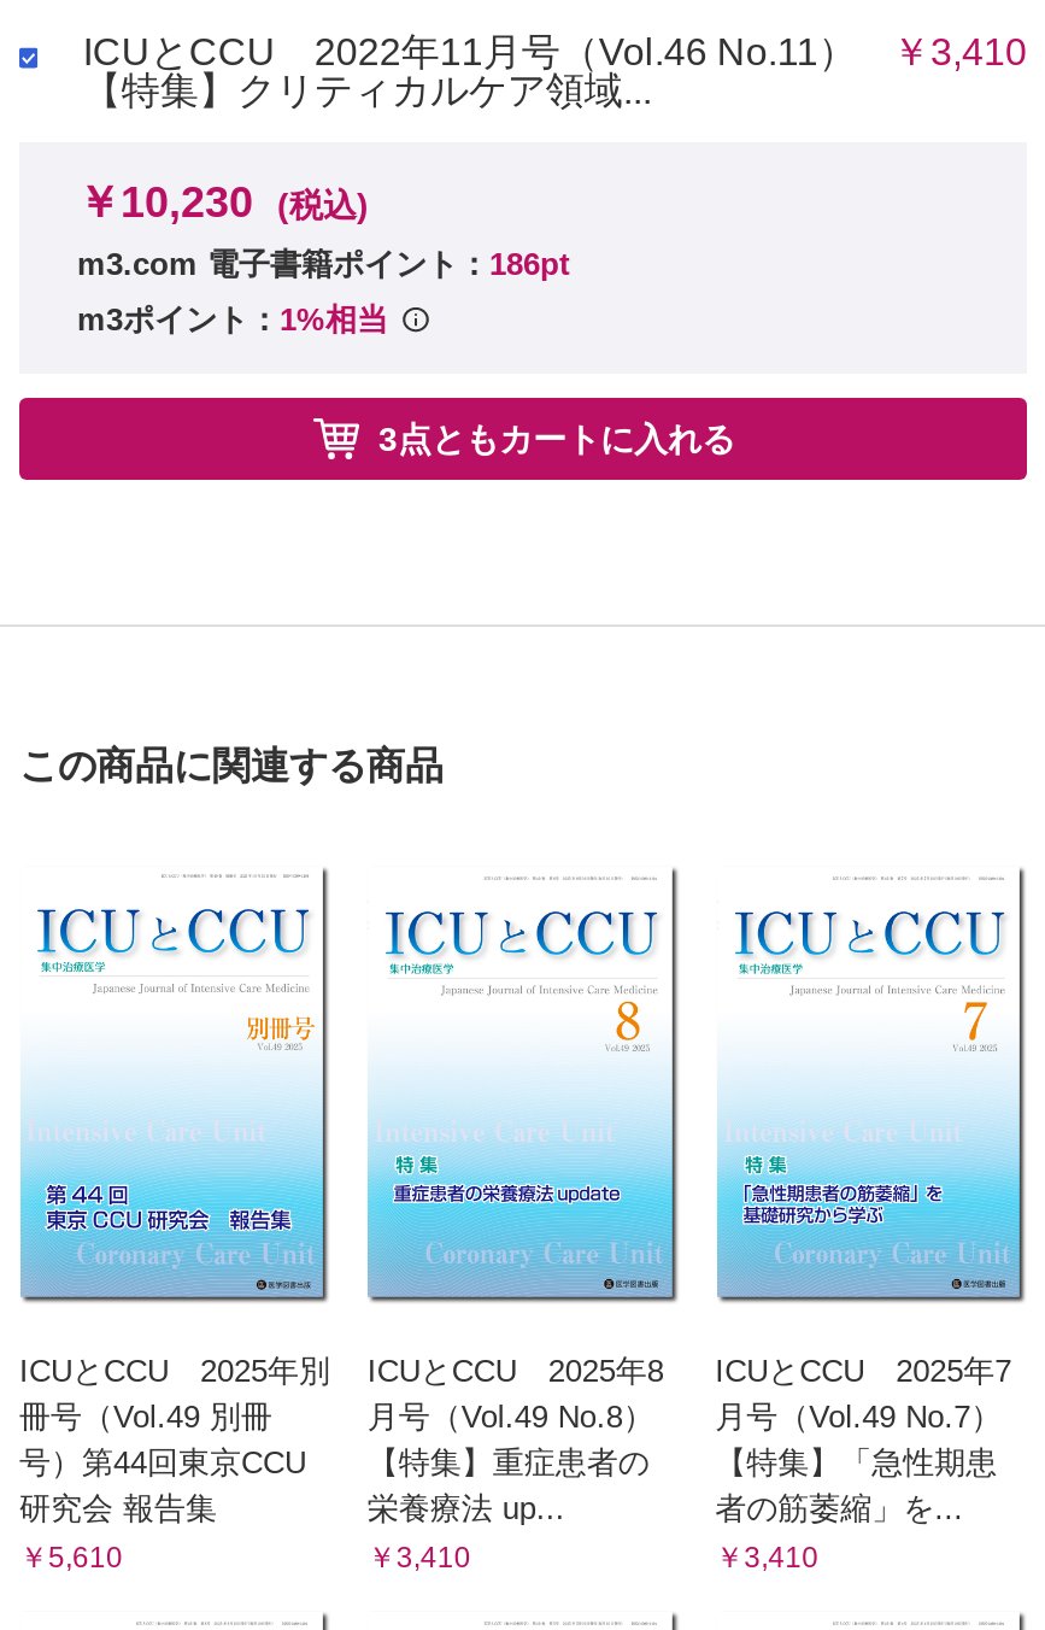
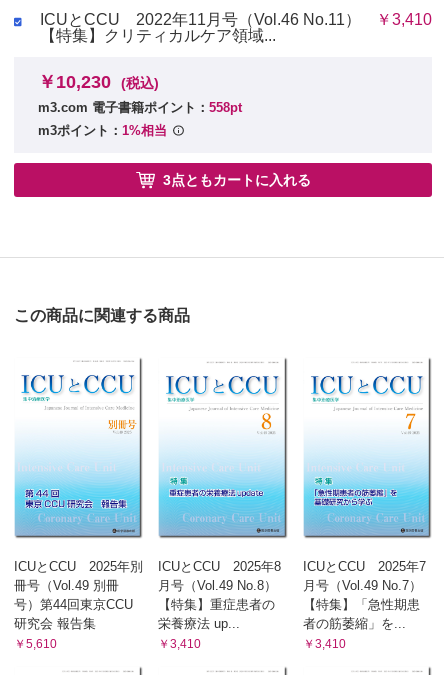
[77,245,569,281] m3.com 電子書籍ポイント：186pt -> [38,100,242,115] m3.com 電子書籍ポイント：558pt

